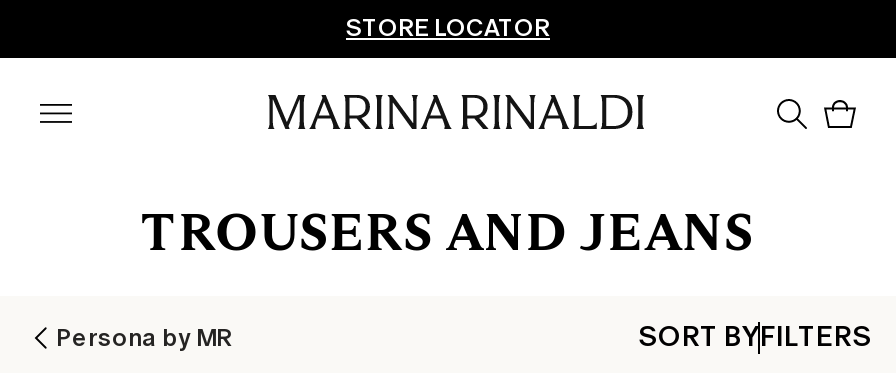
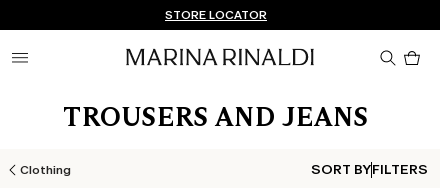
[56,323,232,351] Persona by MR -> [20,162,71,176] Clothing

